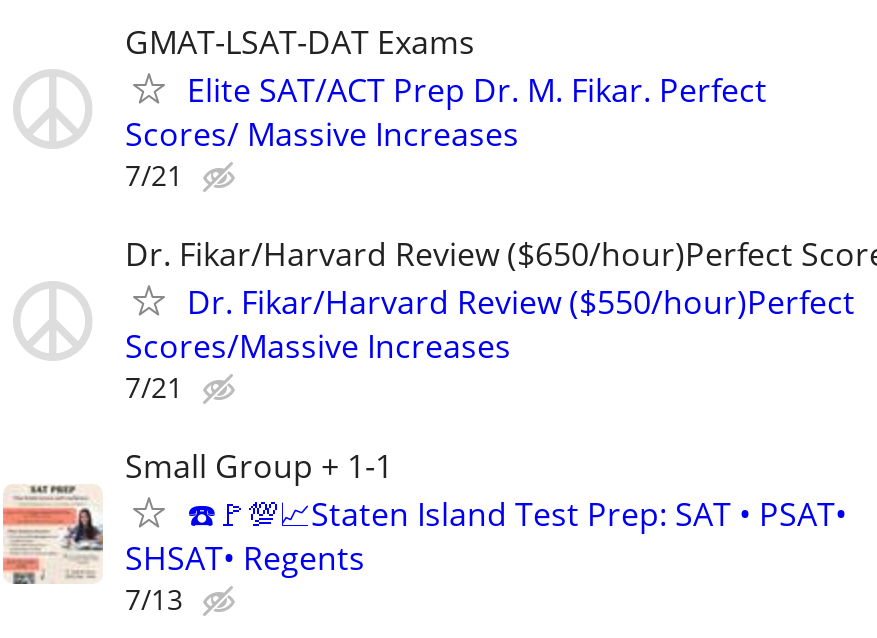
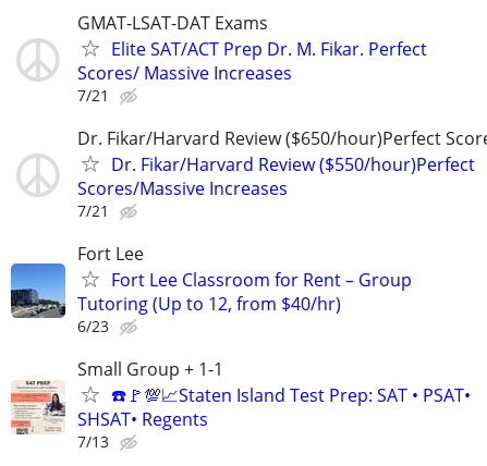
none -> [10,242,412,336] [image] | Fort Lee | Fort Lee Classroom for Rent – Group | Tutoring (Up to 12, from $40/hr) | 6/23

